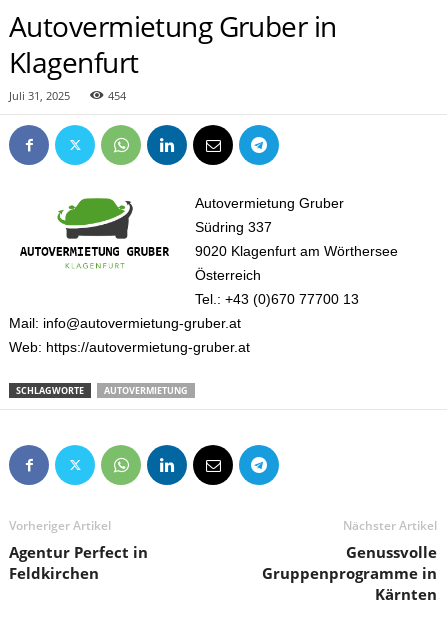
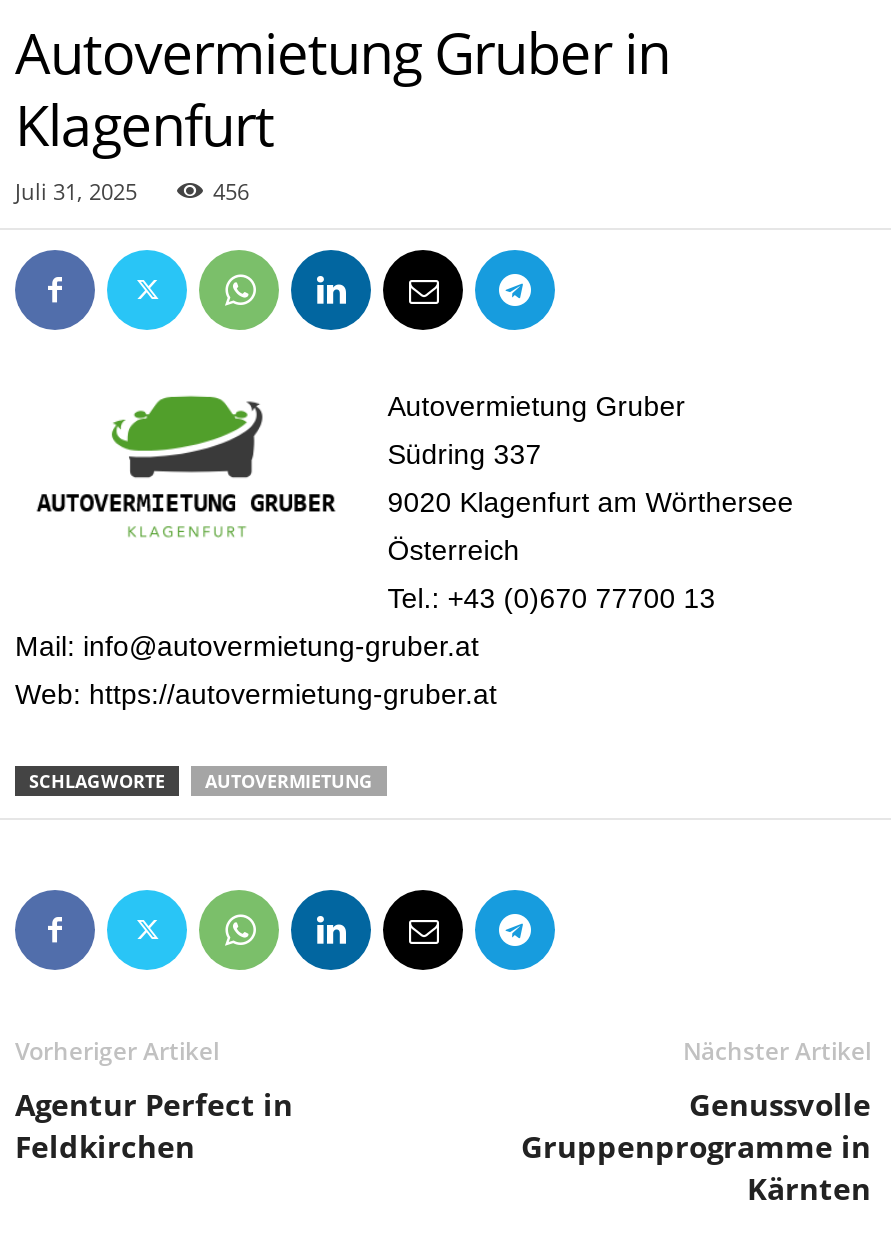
[108,88,126,103] 454 -> [213,176,249,206] 456

